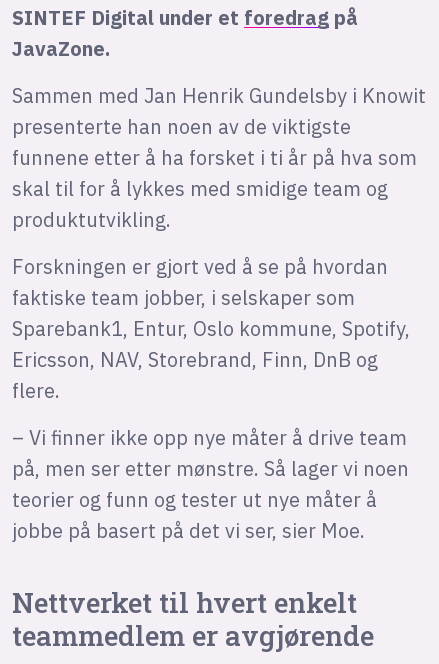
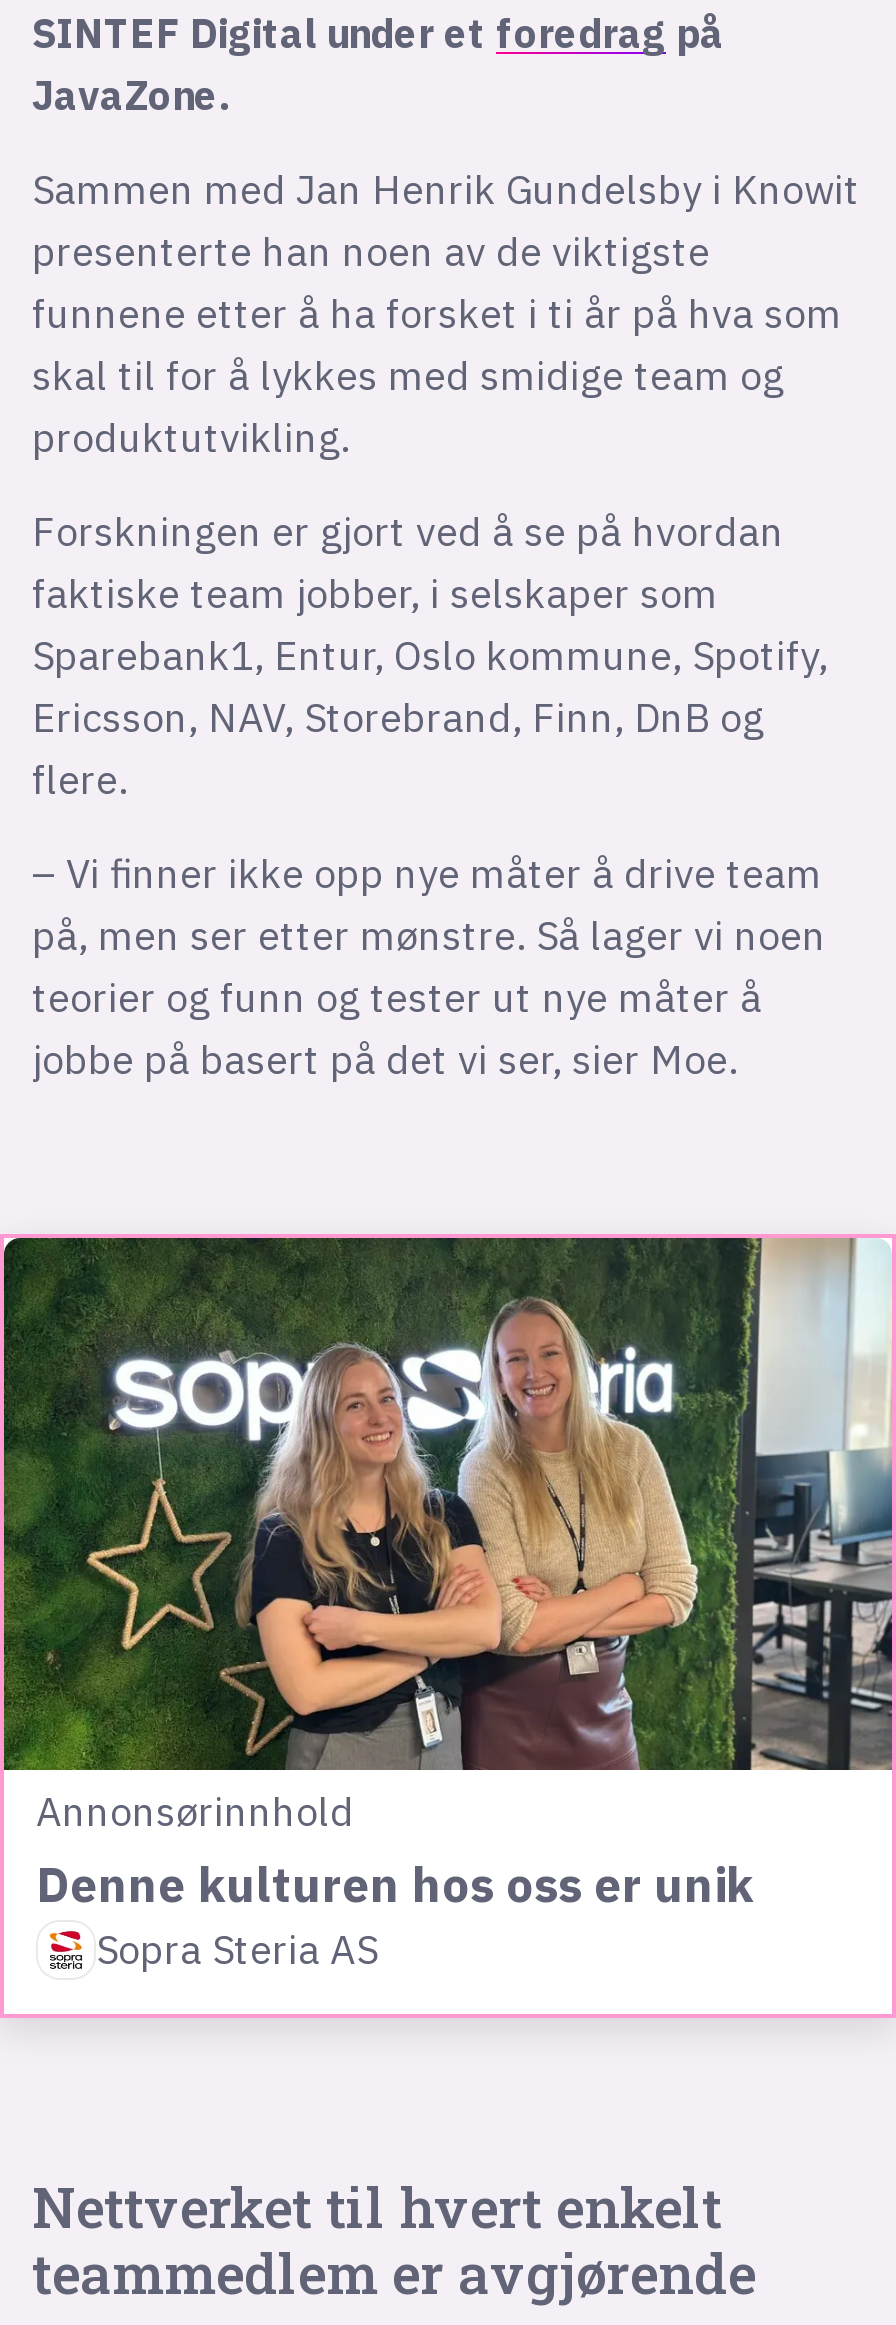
none -> [6,1232,890,2020] [image] | Annonsørinnhold | Denne kulturen hos oss er unik | Sopra Steria AS

